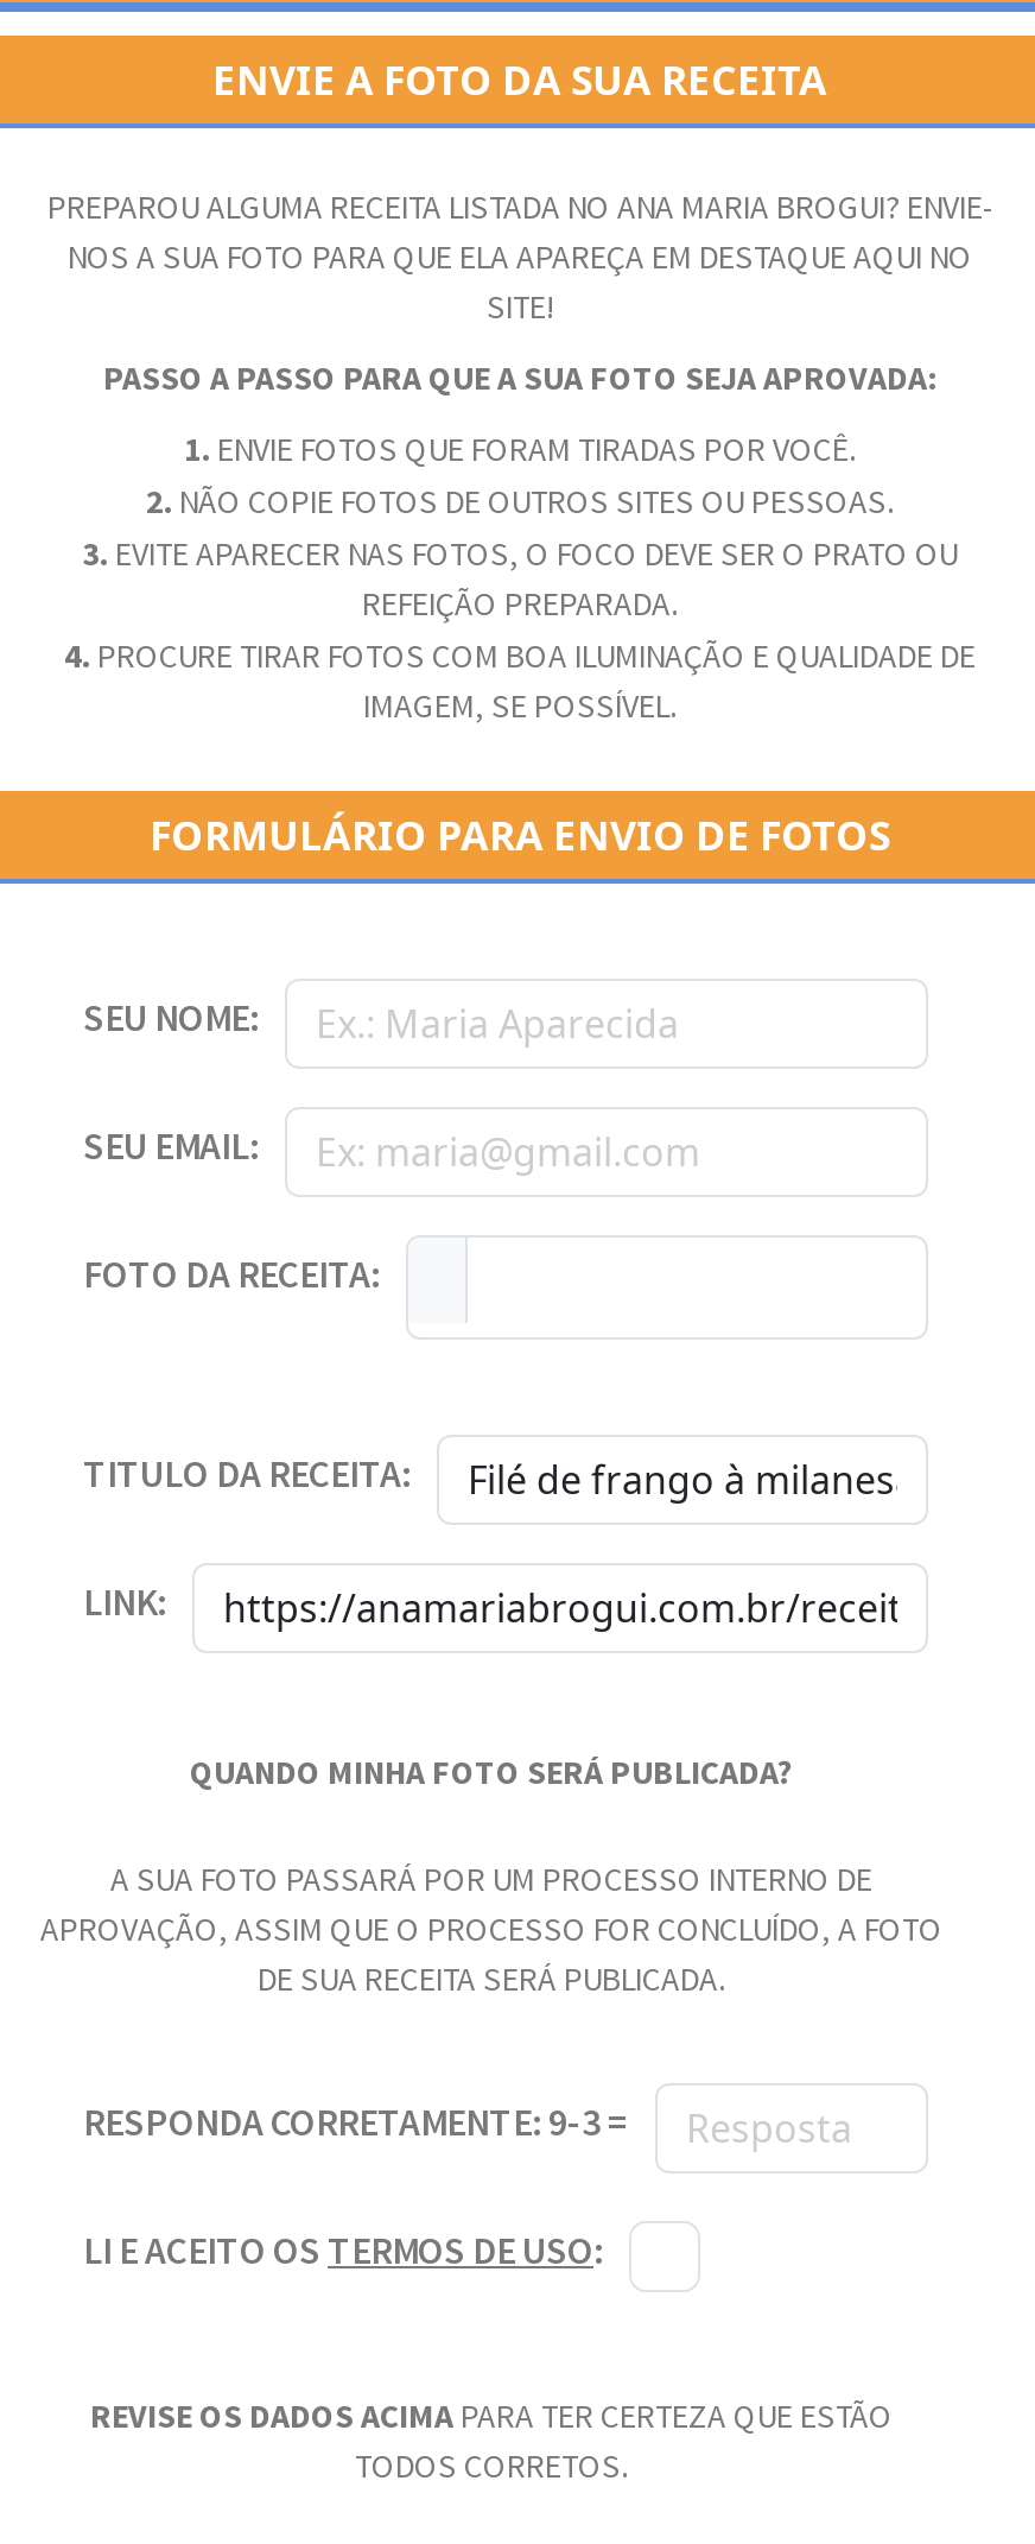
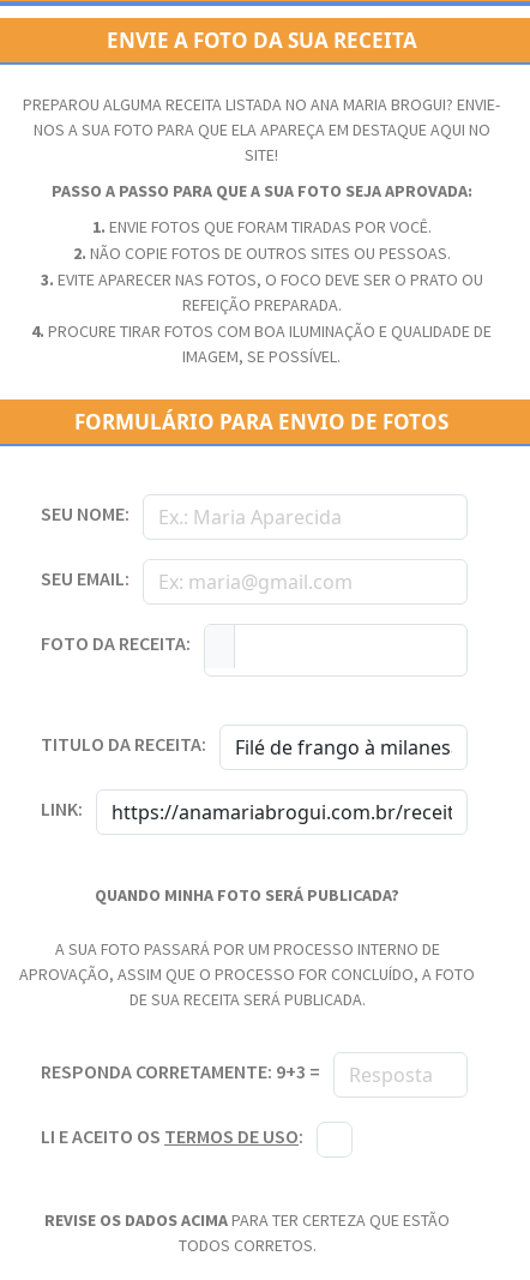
[83,2100,629,2150] RESPONDA CORRETAMENTE: 9-3 = -> [41,1060,320,1086] RESPONDA CORRETAMENTE: 9+3 =

